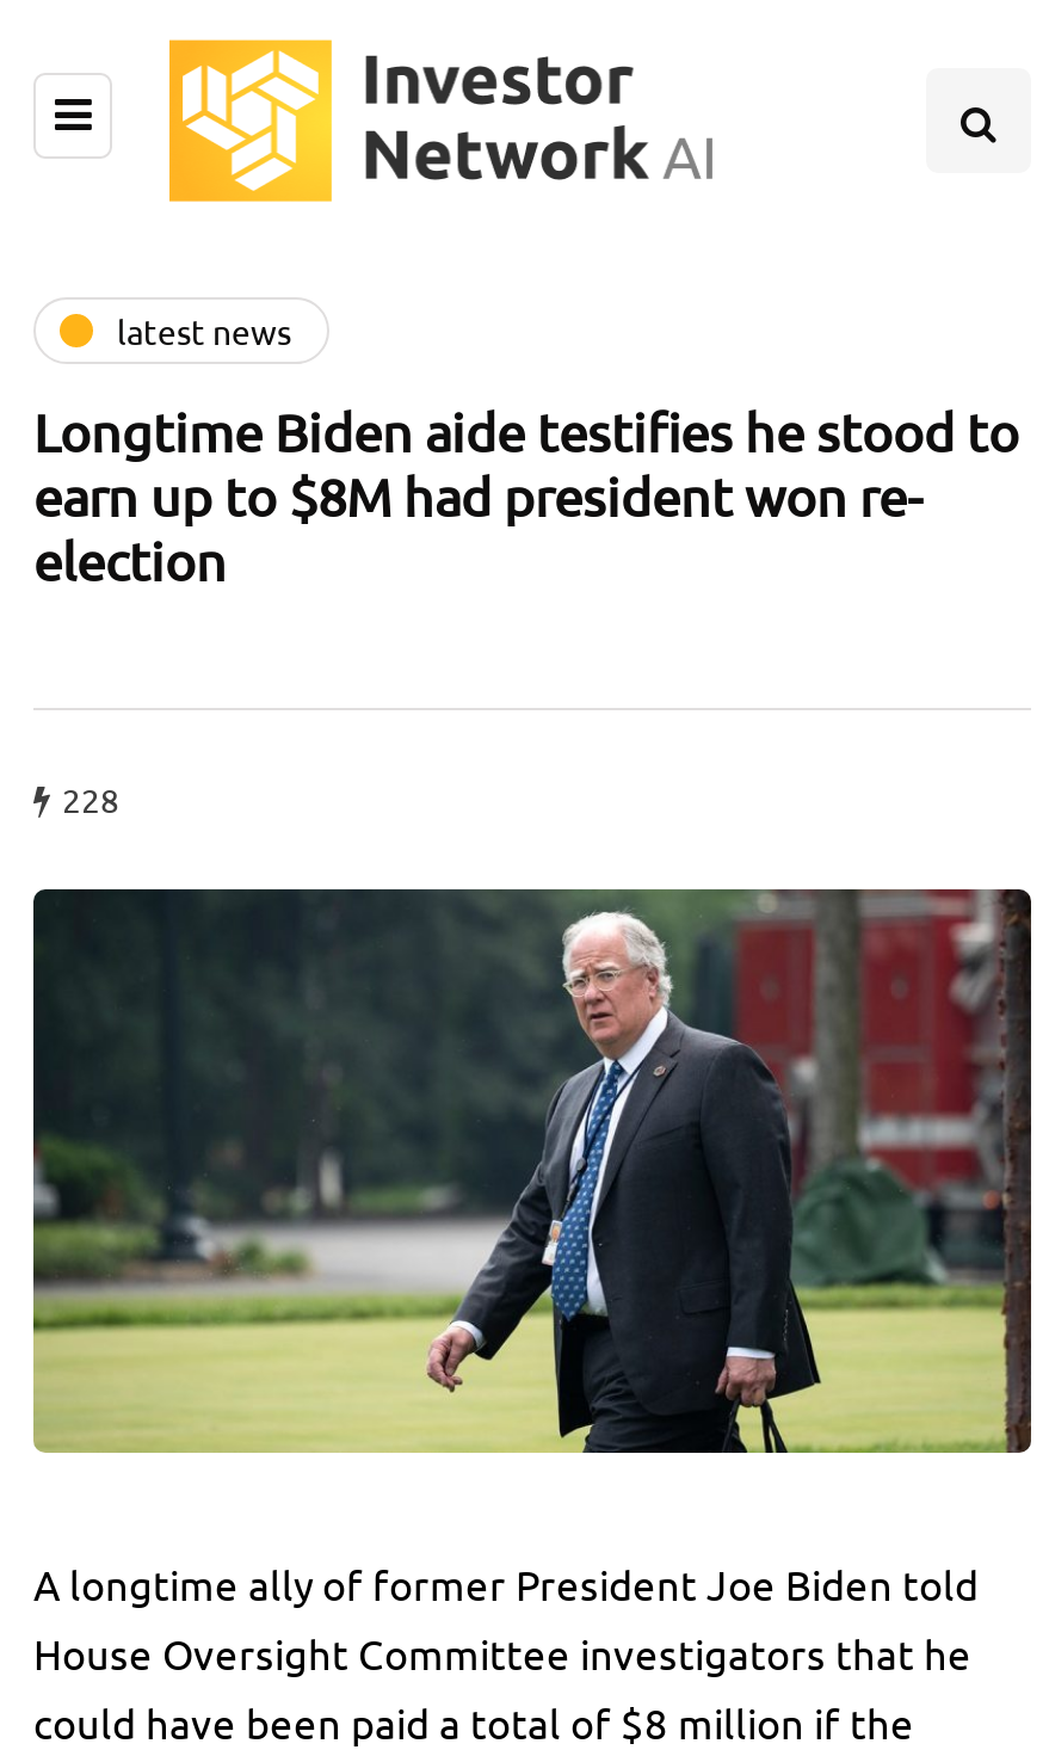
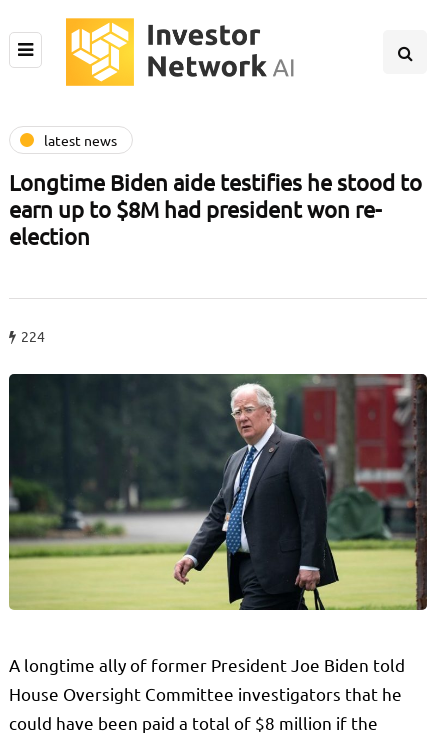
[62,778,119,821] 228 -> [21,327,45,345] 224

